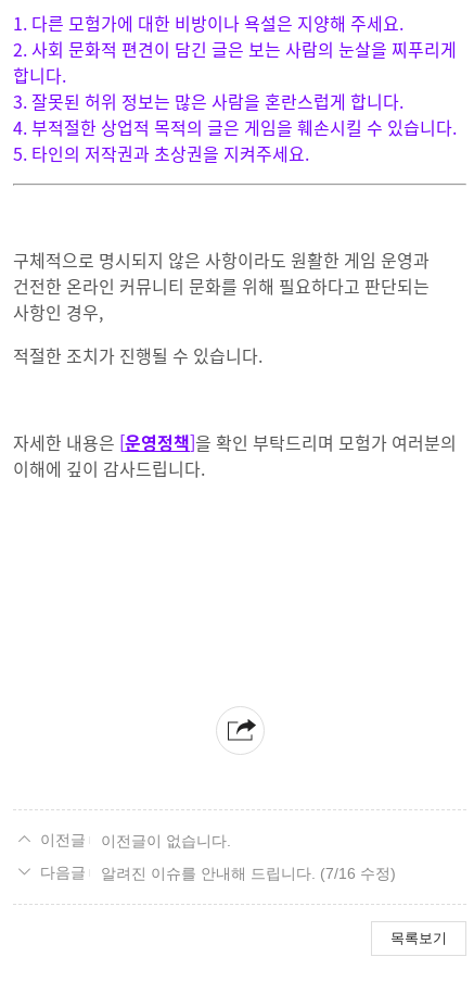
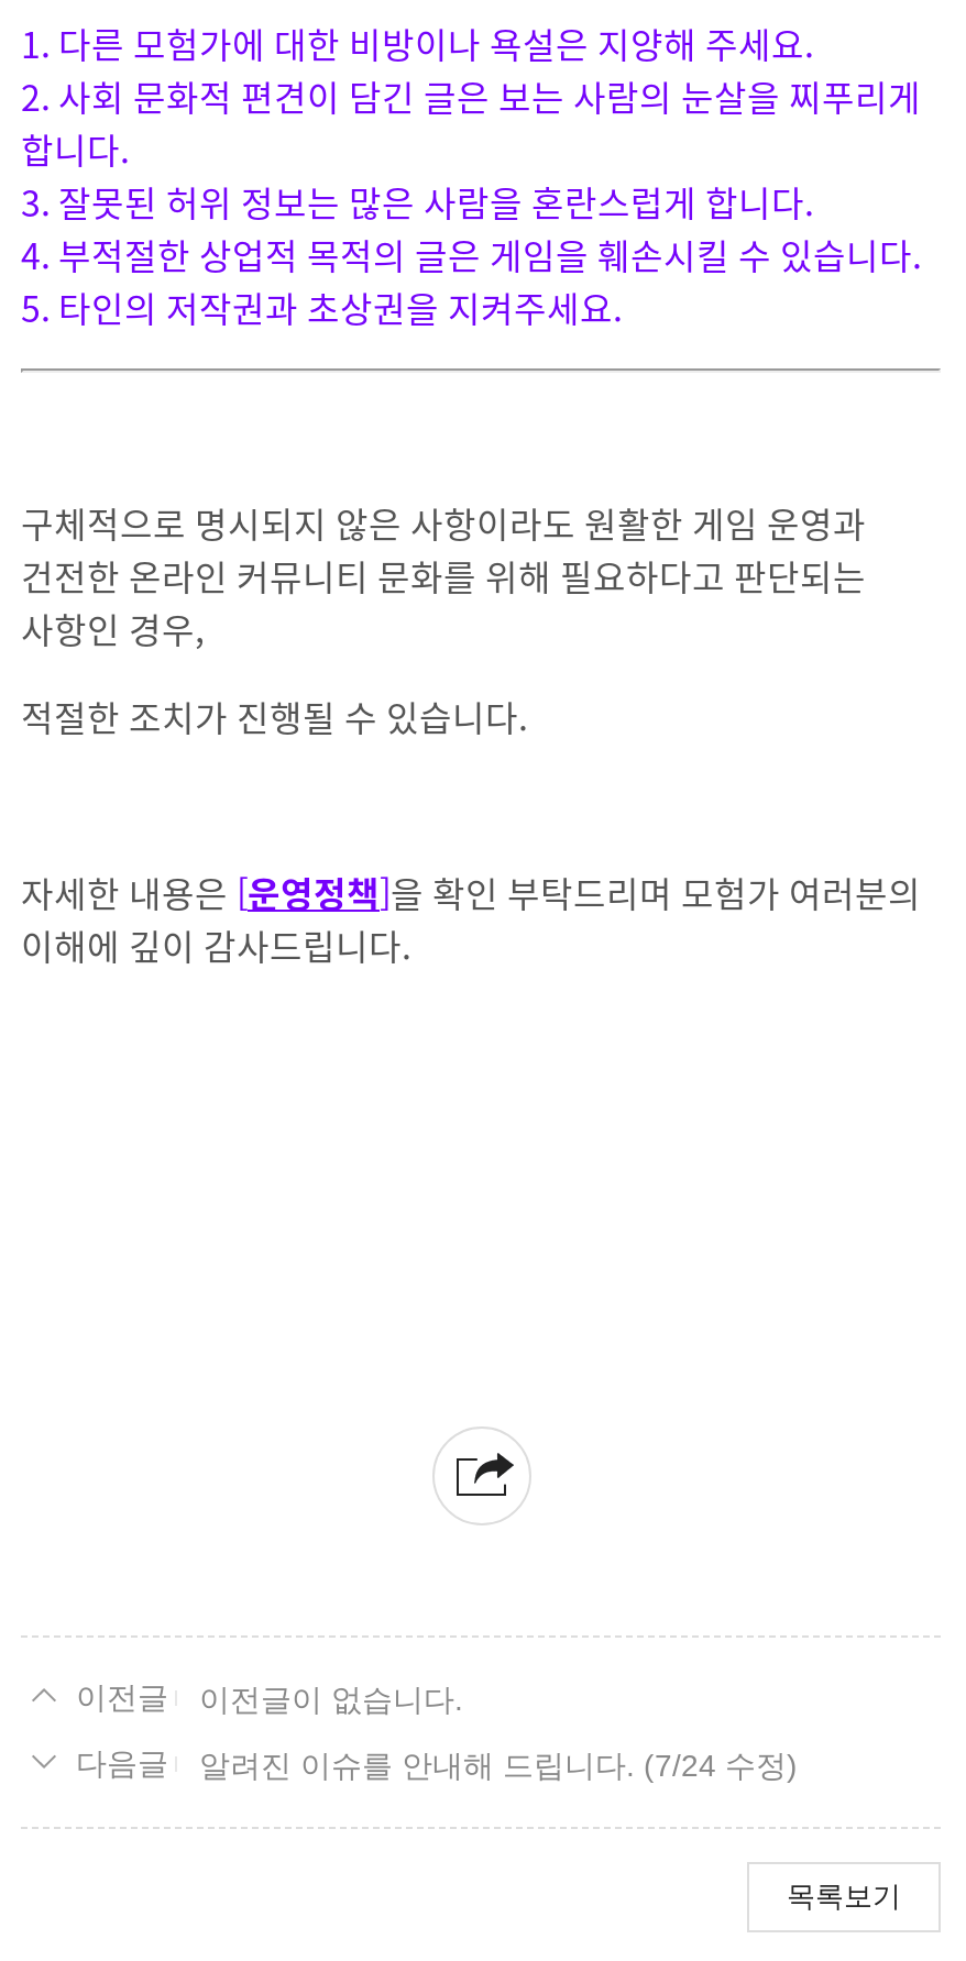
[101,865,396,882] 알려진 이슈를 안내해 드립니다. (7/16 수정) -> [199,1748,798,1783] 알려진 이슈를 안내해 드립니다. (7/24 수정)

